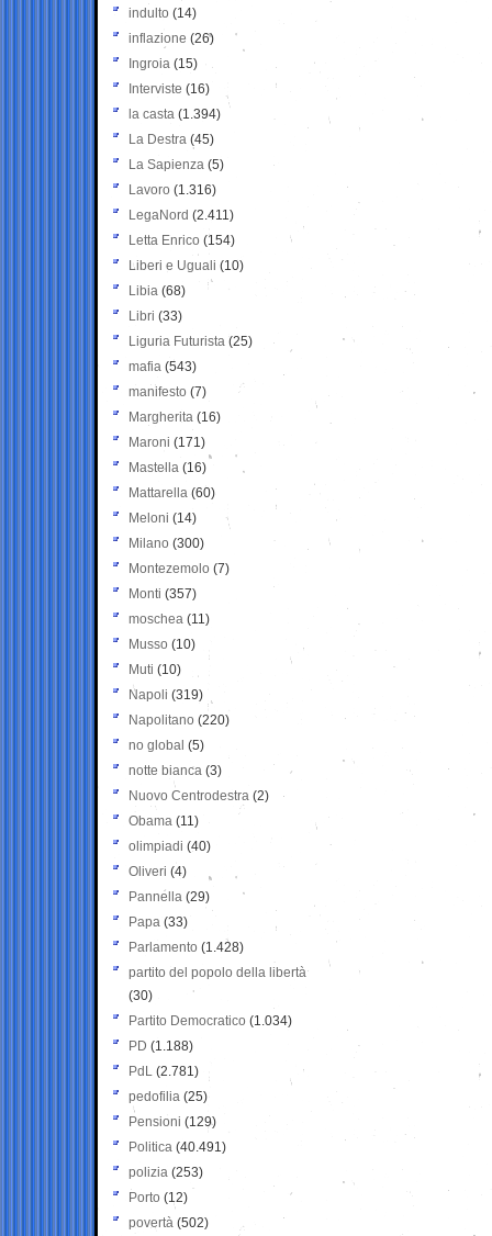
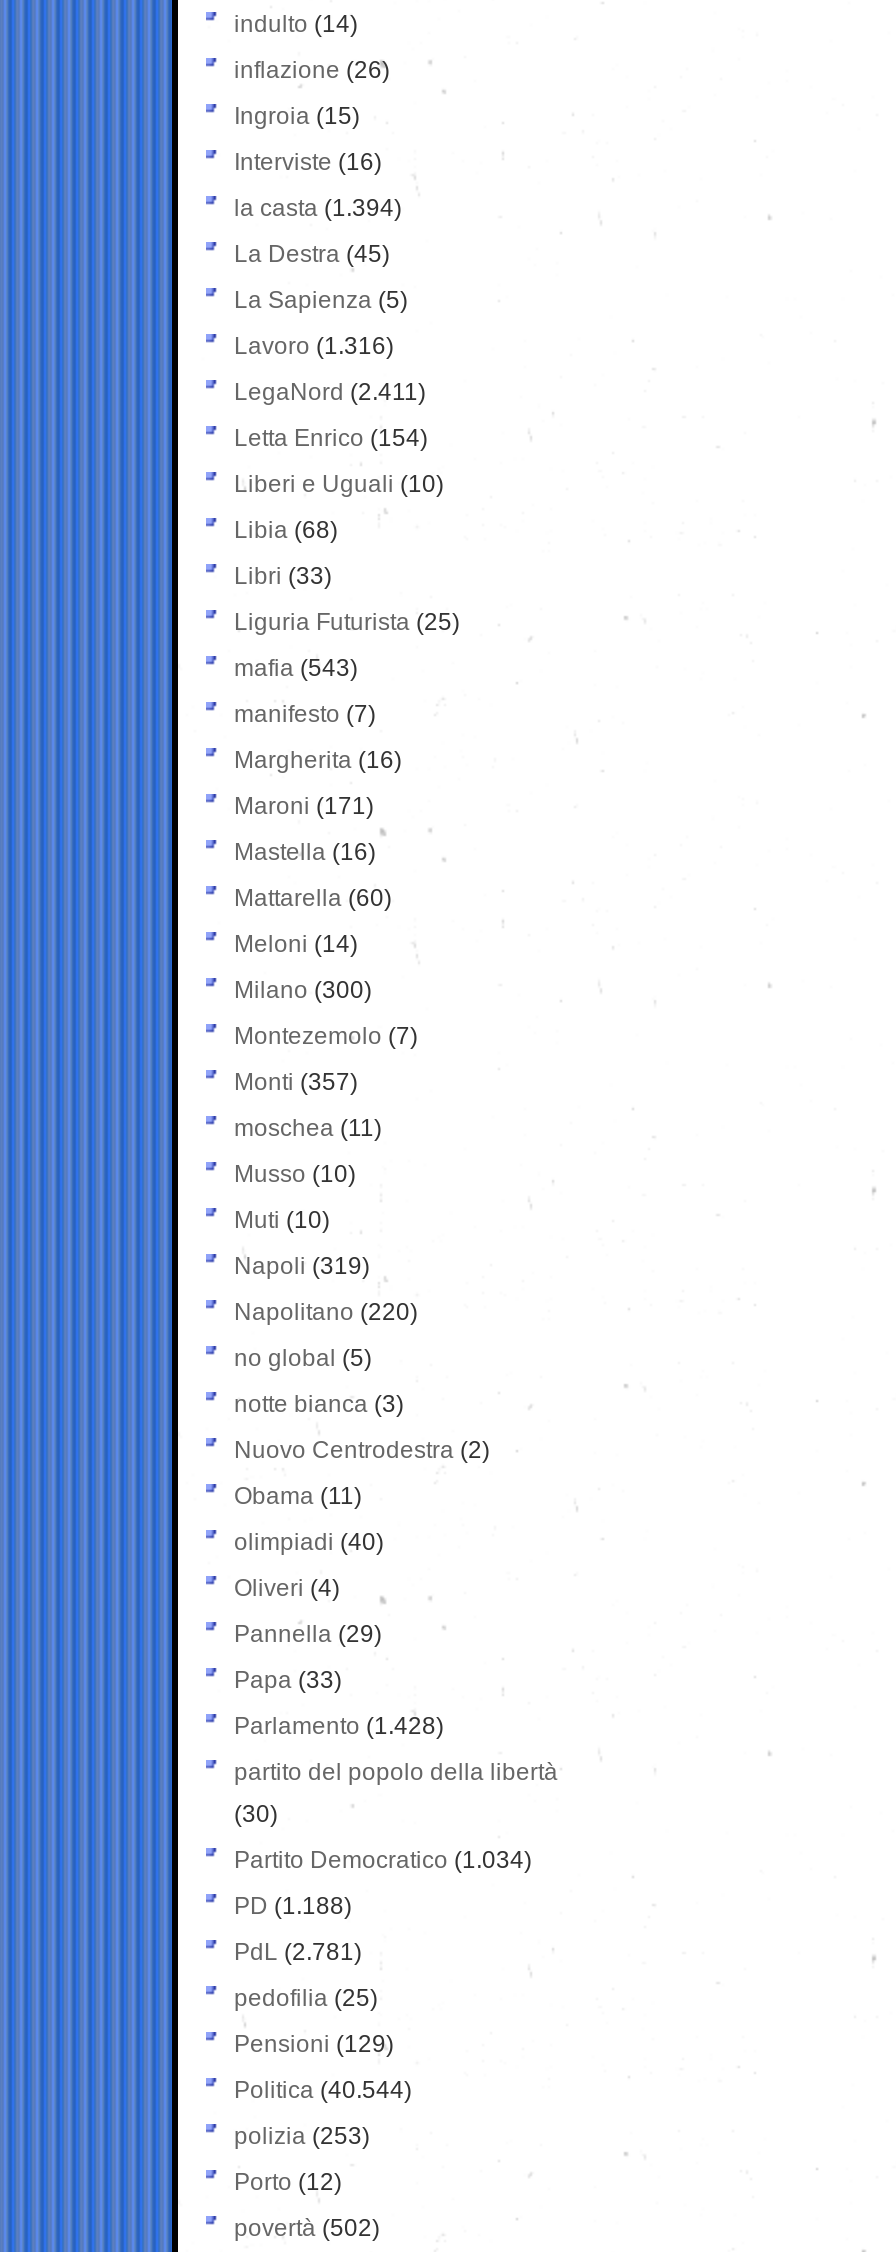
[128,1139,226,1155] Politica (40.491) -> [234,2076,412,2104] Politica (40.544)

